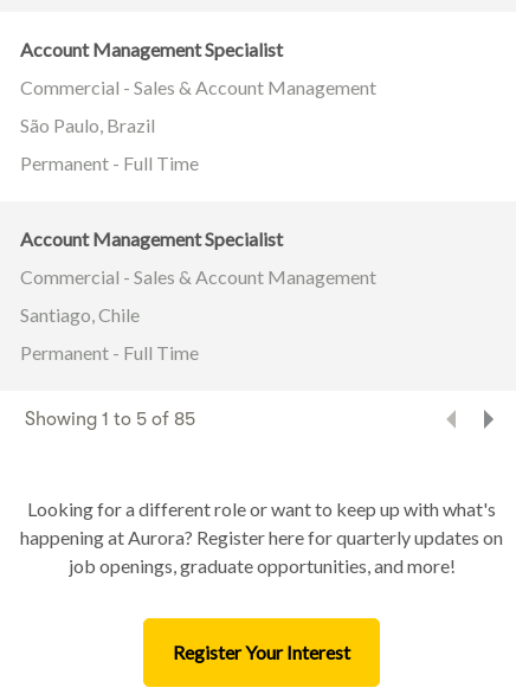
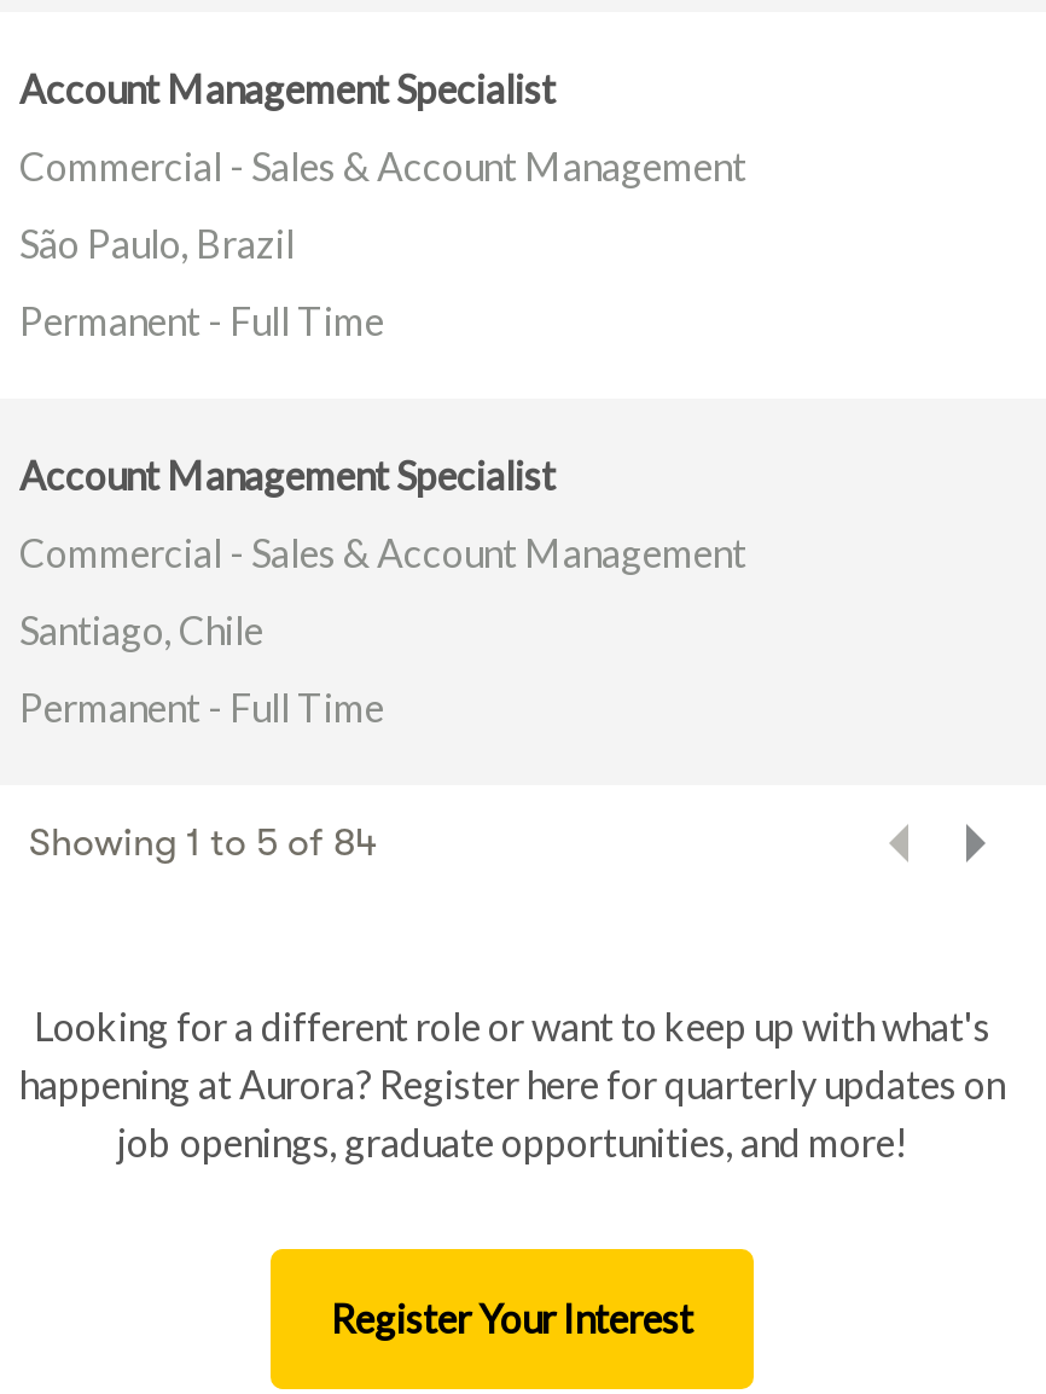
[25,408,195,430] Showing 1 to 5 of 85 -> [29,821,377,864] Showing 1 to 5 of 84

